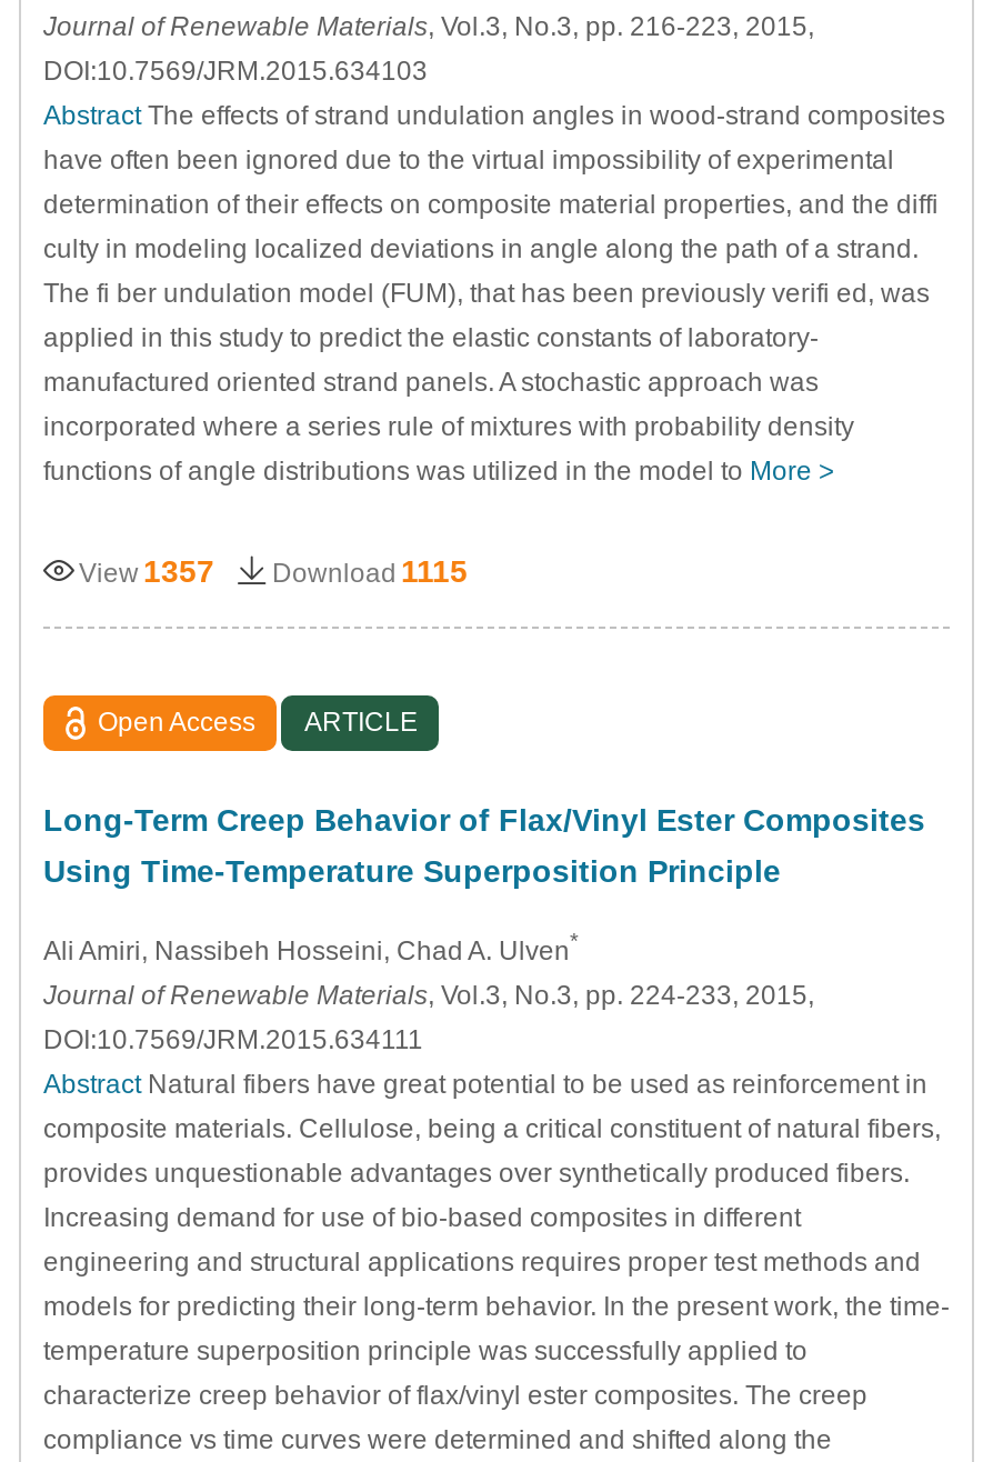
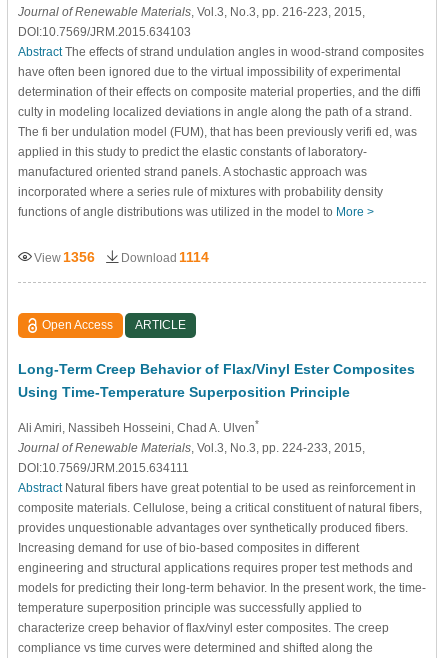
[79,552,214,588] View 1357 -> [34,248,95,264] View 1356
[272,552,468,588] Download 1115 -> [121,248,209,264] Download 1114

